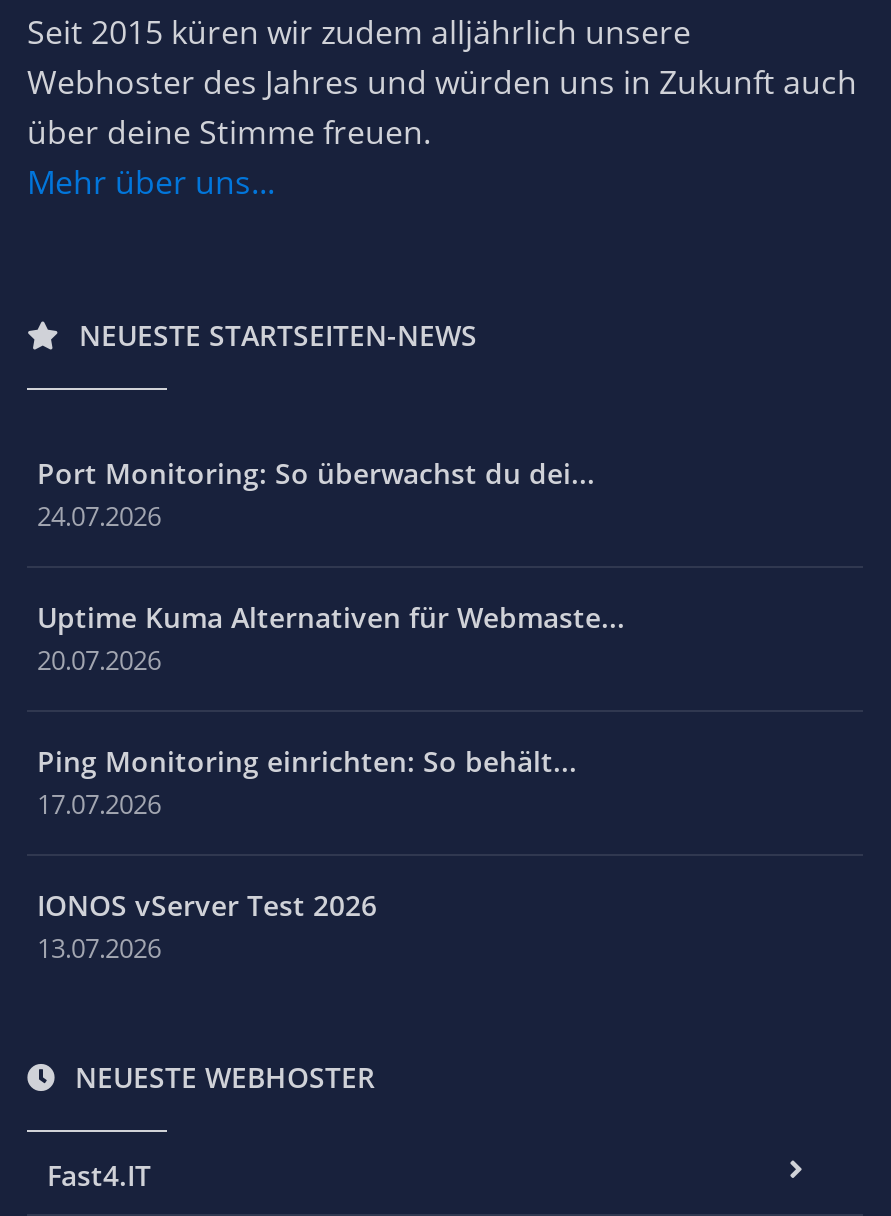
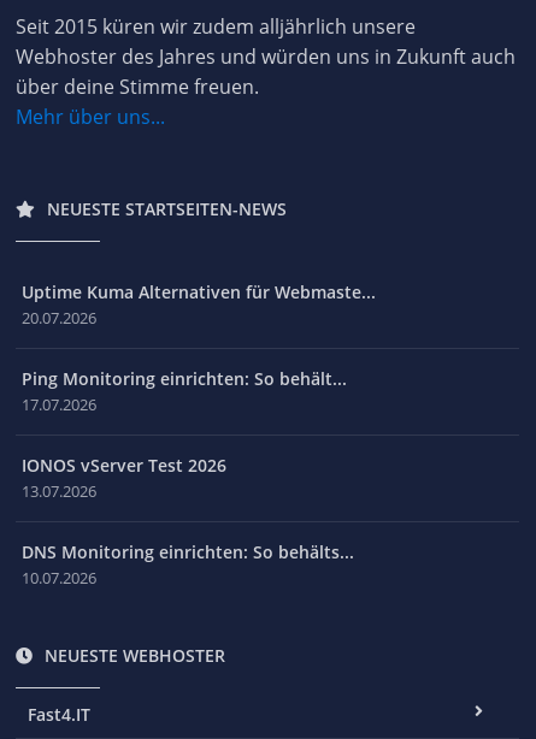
[37,453,595,533] Port Monitoring: So überwachst du dei... | 24.07.2026 -> none
moved [37,597,625,965] -> [22,280,376,502]: Uptime Kuma Alternativen für Webmaste... | 20.07.2026 | Ping Monitoring einrichten: So behält... | 17.07.2026 | IONOS vServer Test 2026 | 13.07.2026
none -> [22,540,354,588] DNS Monitoring einrichten: So behälts... | 10.07.2026

